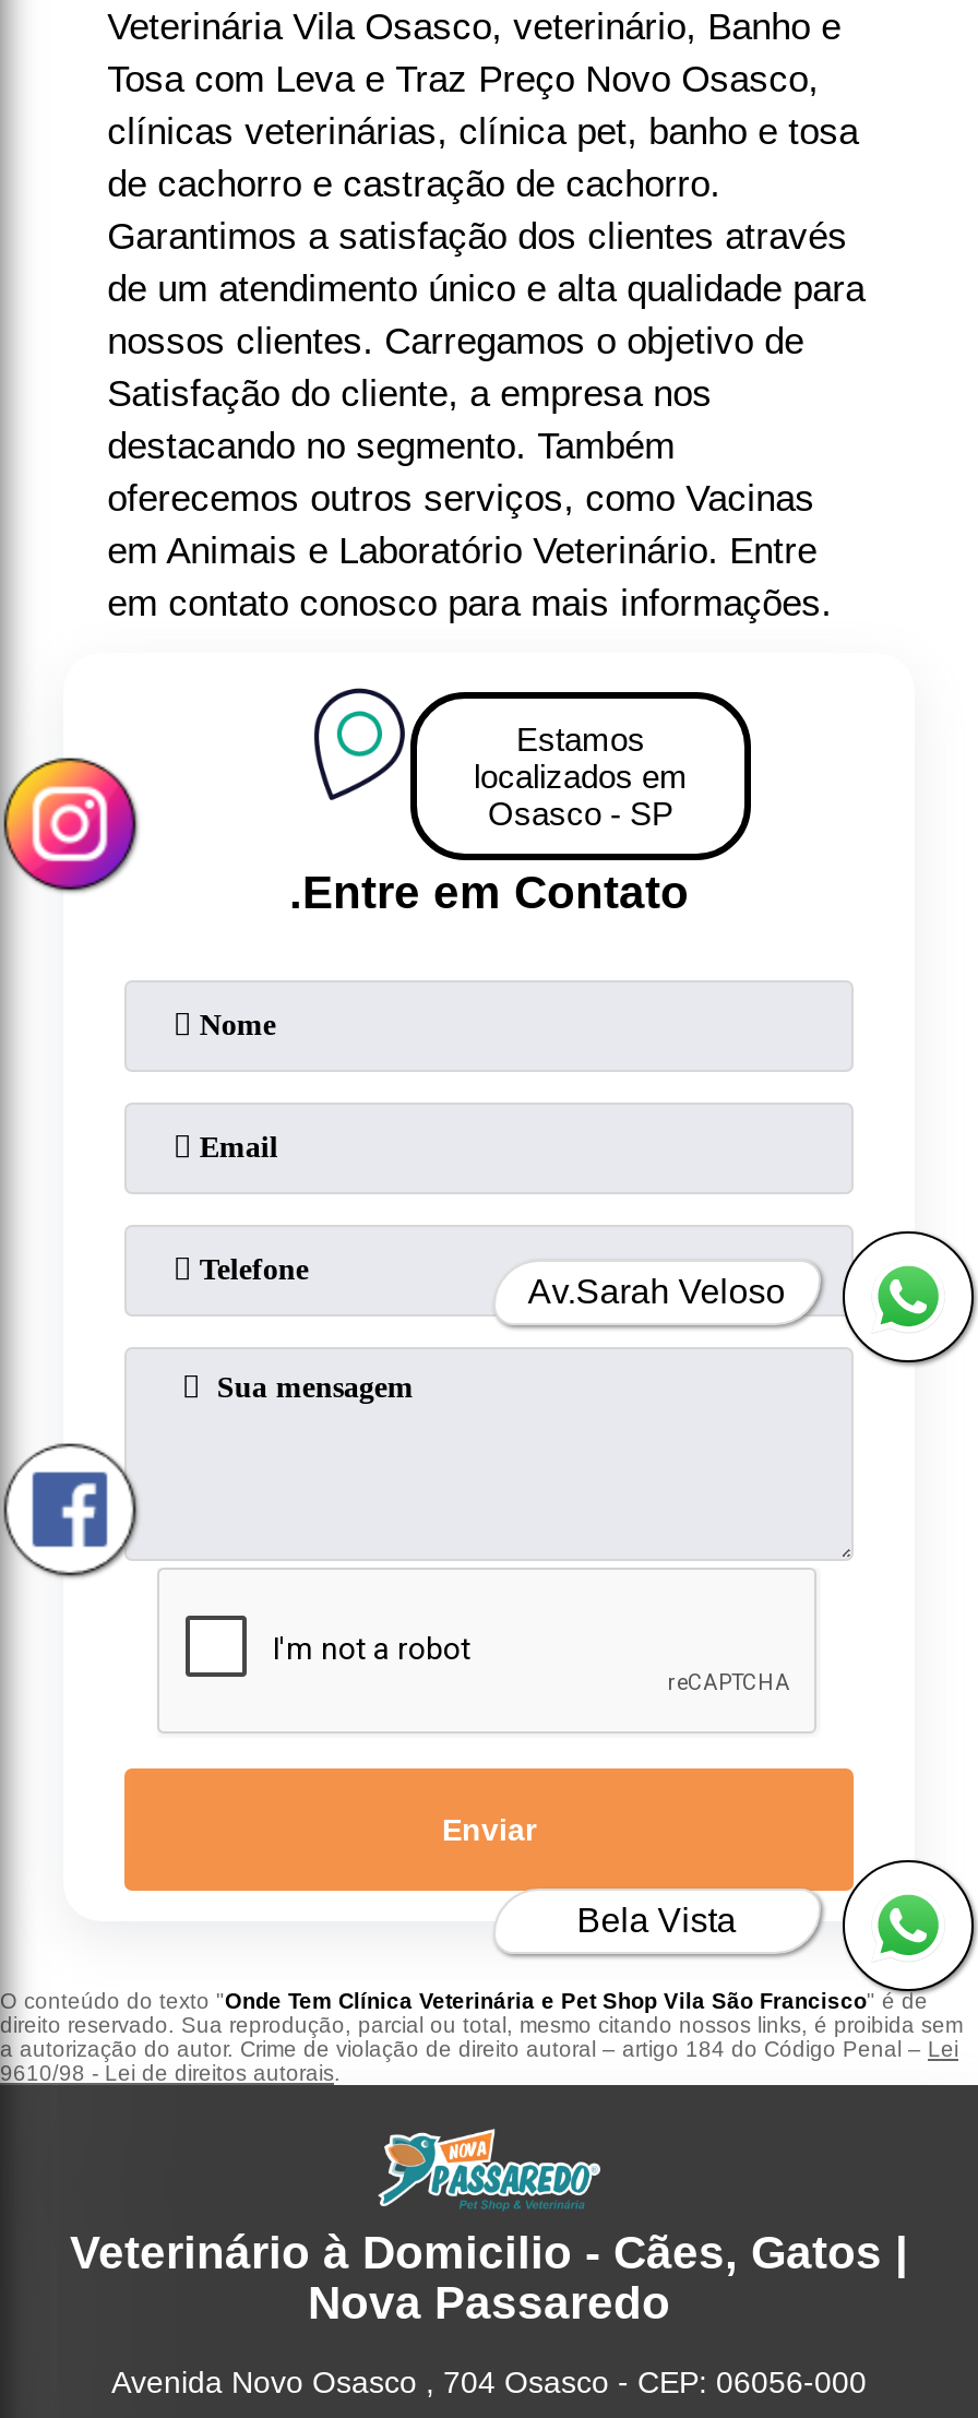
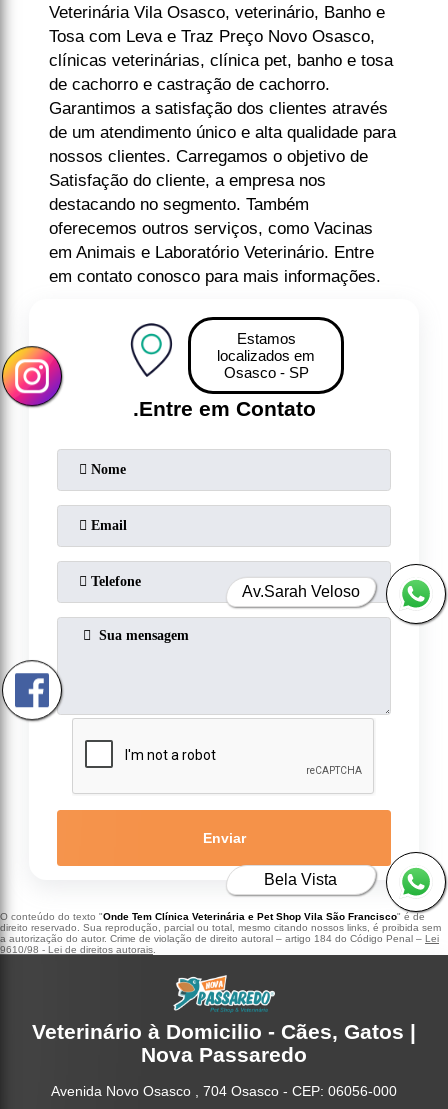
[286,686,406,821] [image] -> [130,315,187,378] [image]

